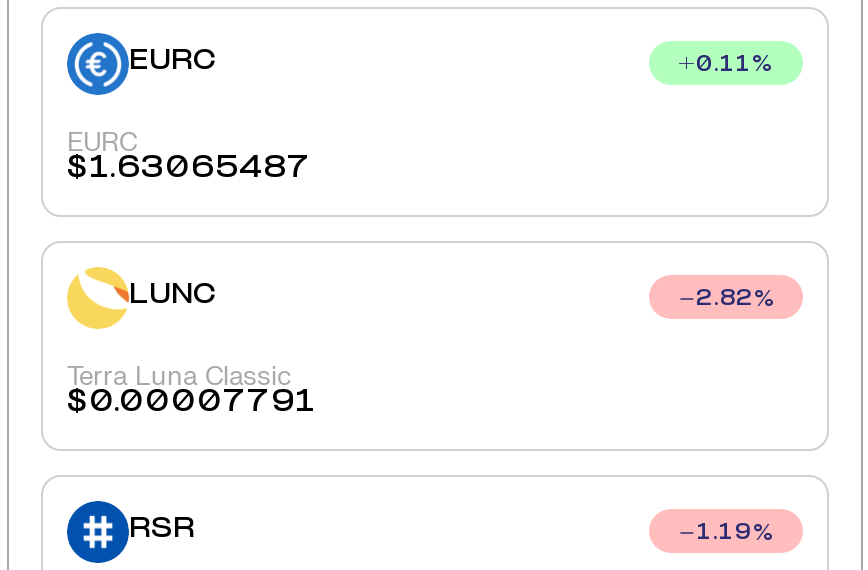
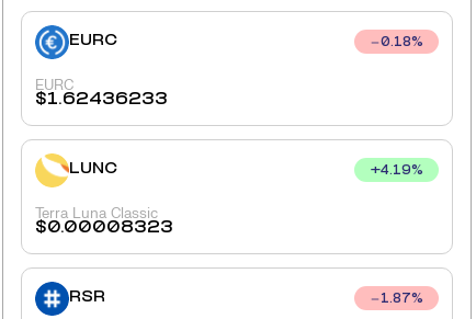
[678,53,774,77] +0.11% -> [381,36,423,50] 0.18%
[67,152,311,184] $1.63065487 -> [35,91,168,108] $1.62436233
[696,287,776,311] 2.82% -> [370,165,423,178] +4.19%
[67,386,315,418] $0.00007791 -> [35,219,173,236] $0.00008323
[697,521,775,545] 1.19% -> [381,293,423,306] 1.87%

